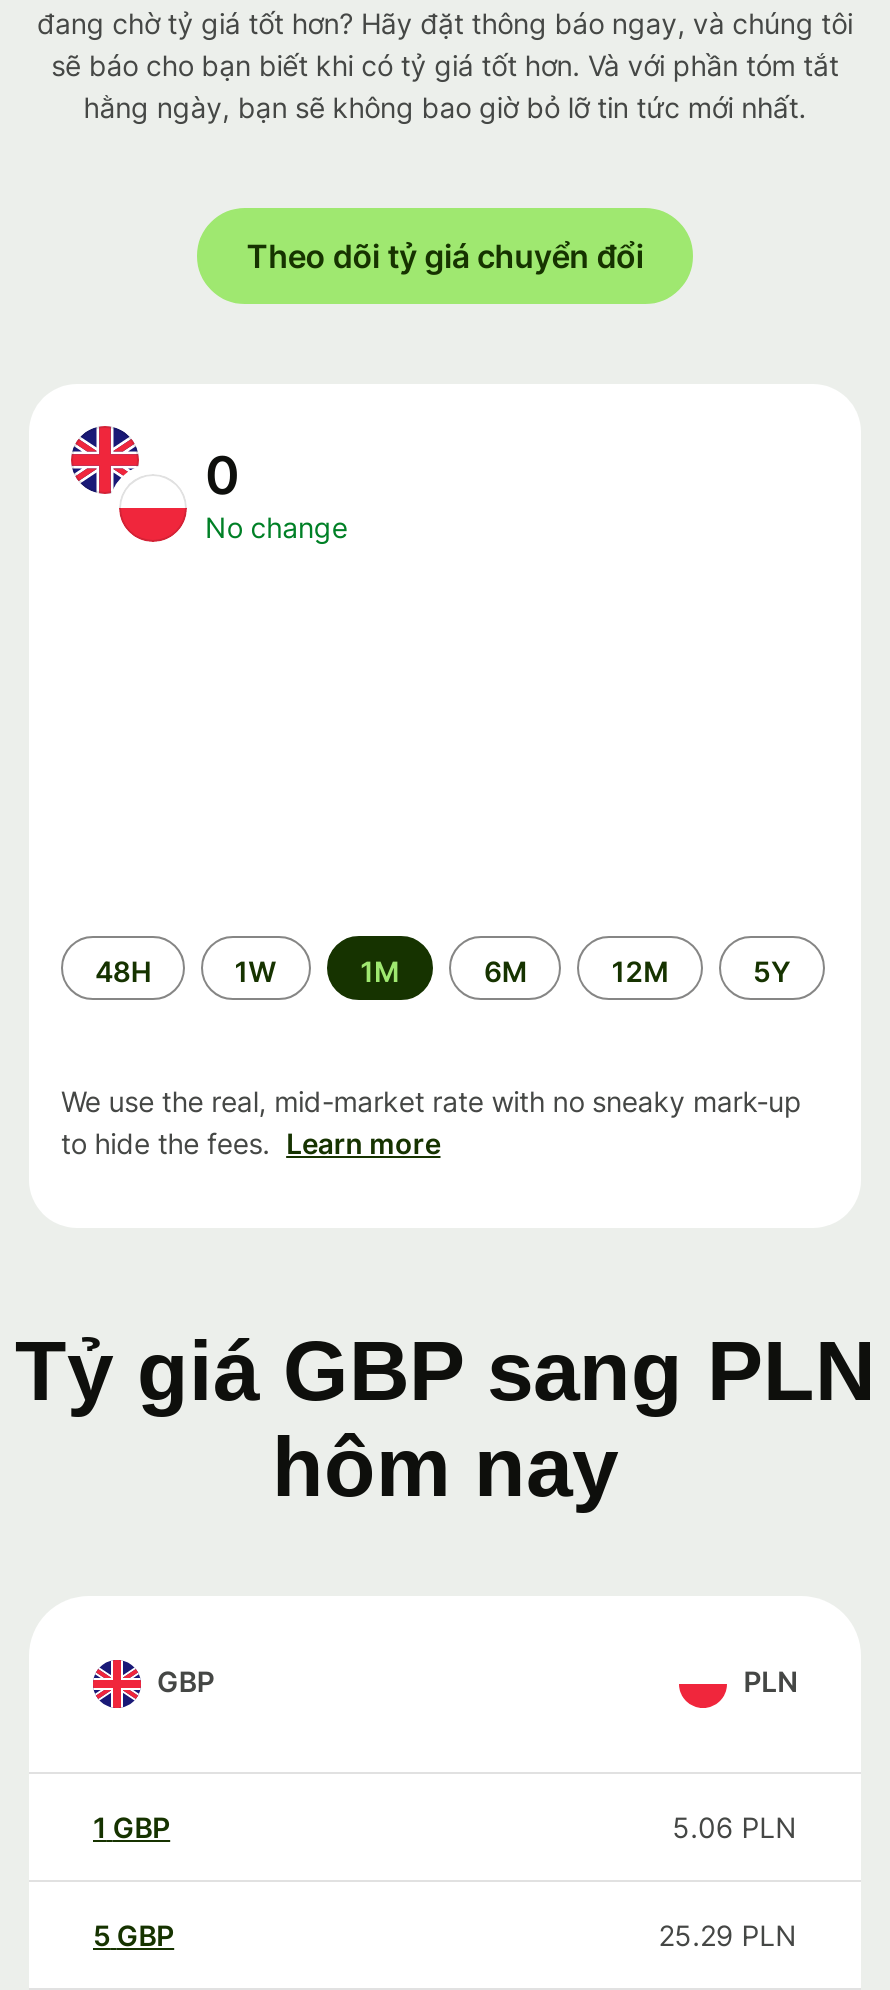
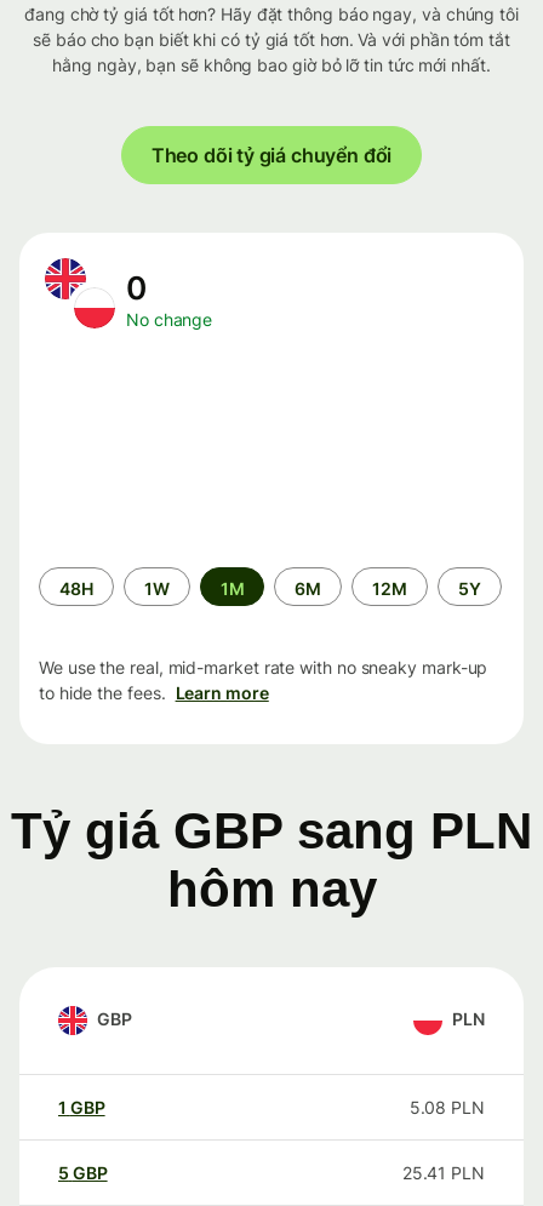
[672,1810,797,1844] 5.06 PLN -> [409,1097,485,1118] 5.08 PLN
[658,1918,797,1952] 25.29 PLN -> [402,1162,485,1183] 25.41 PLN

